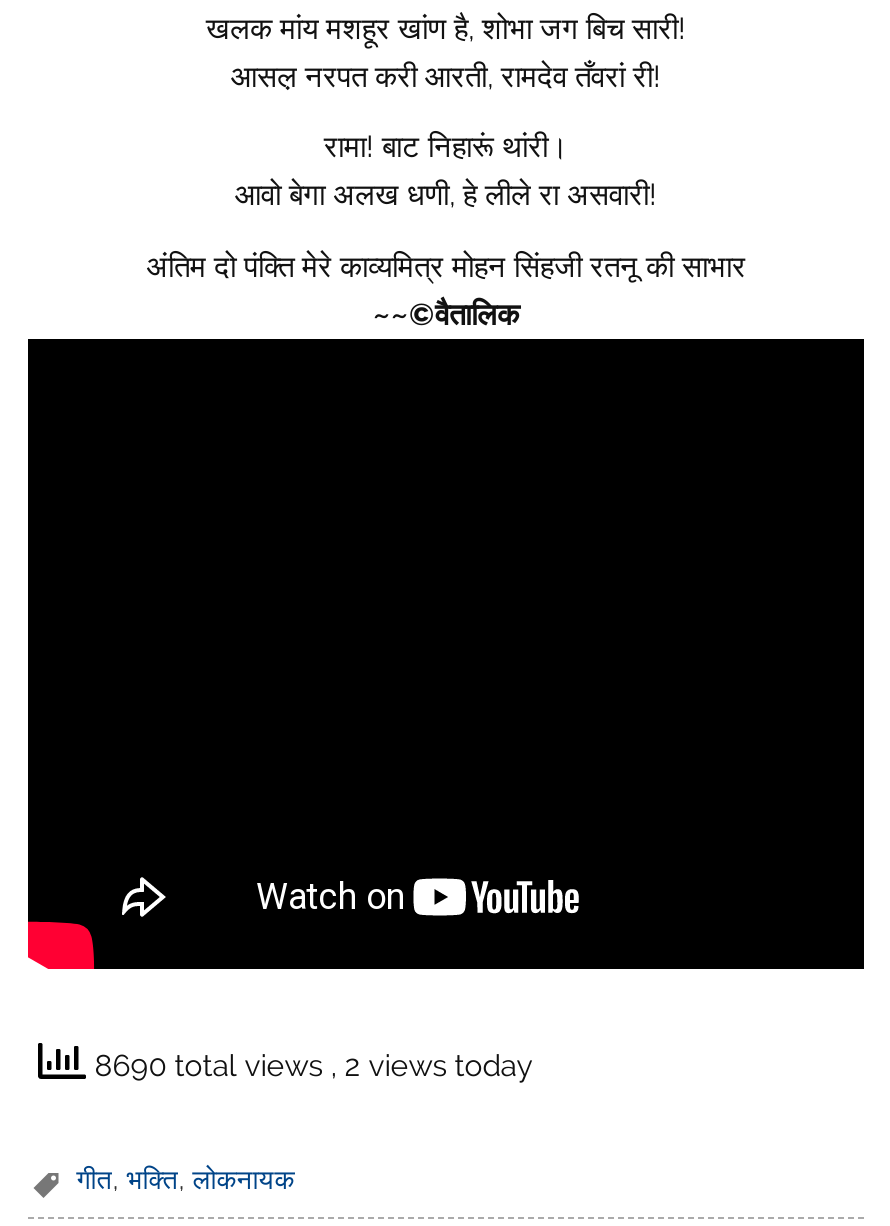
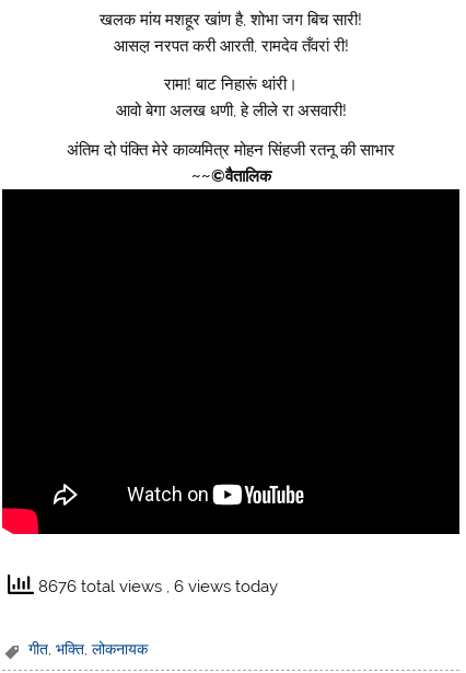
[86,1049,532,1085] 8690 total views, 2 views today -> [34,578,278,597] 8676 total views, 6 views today

